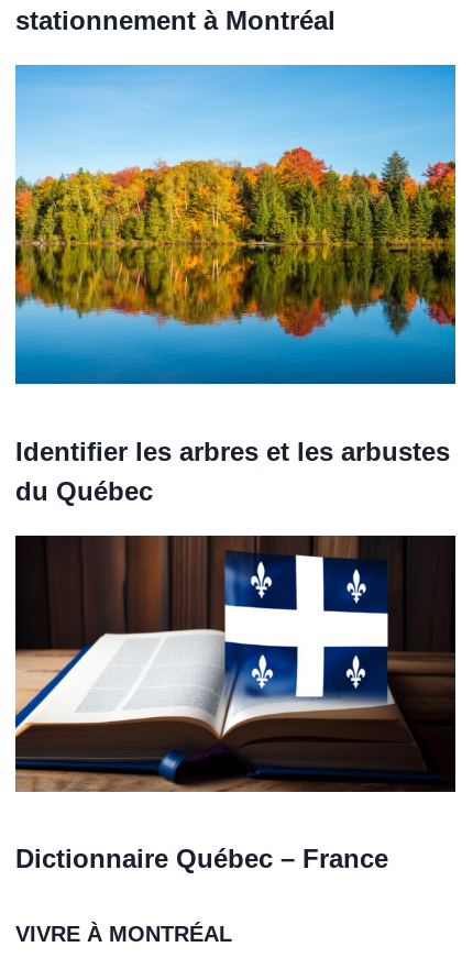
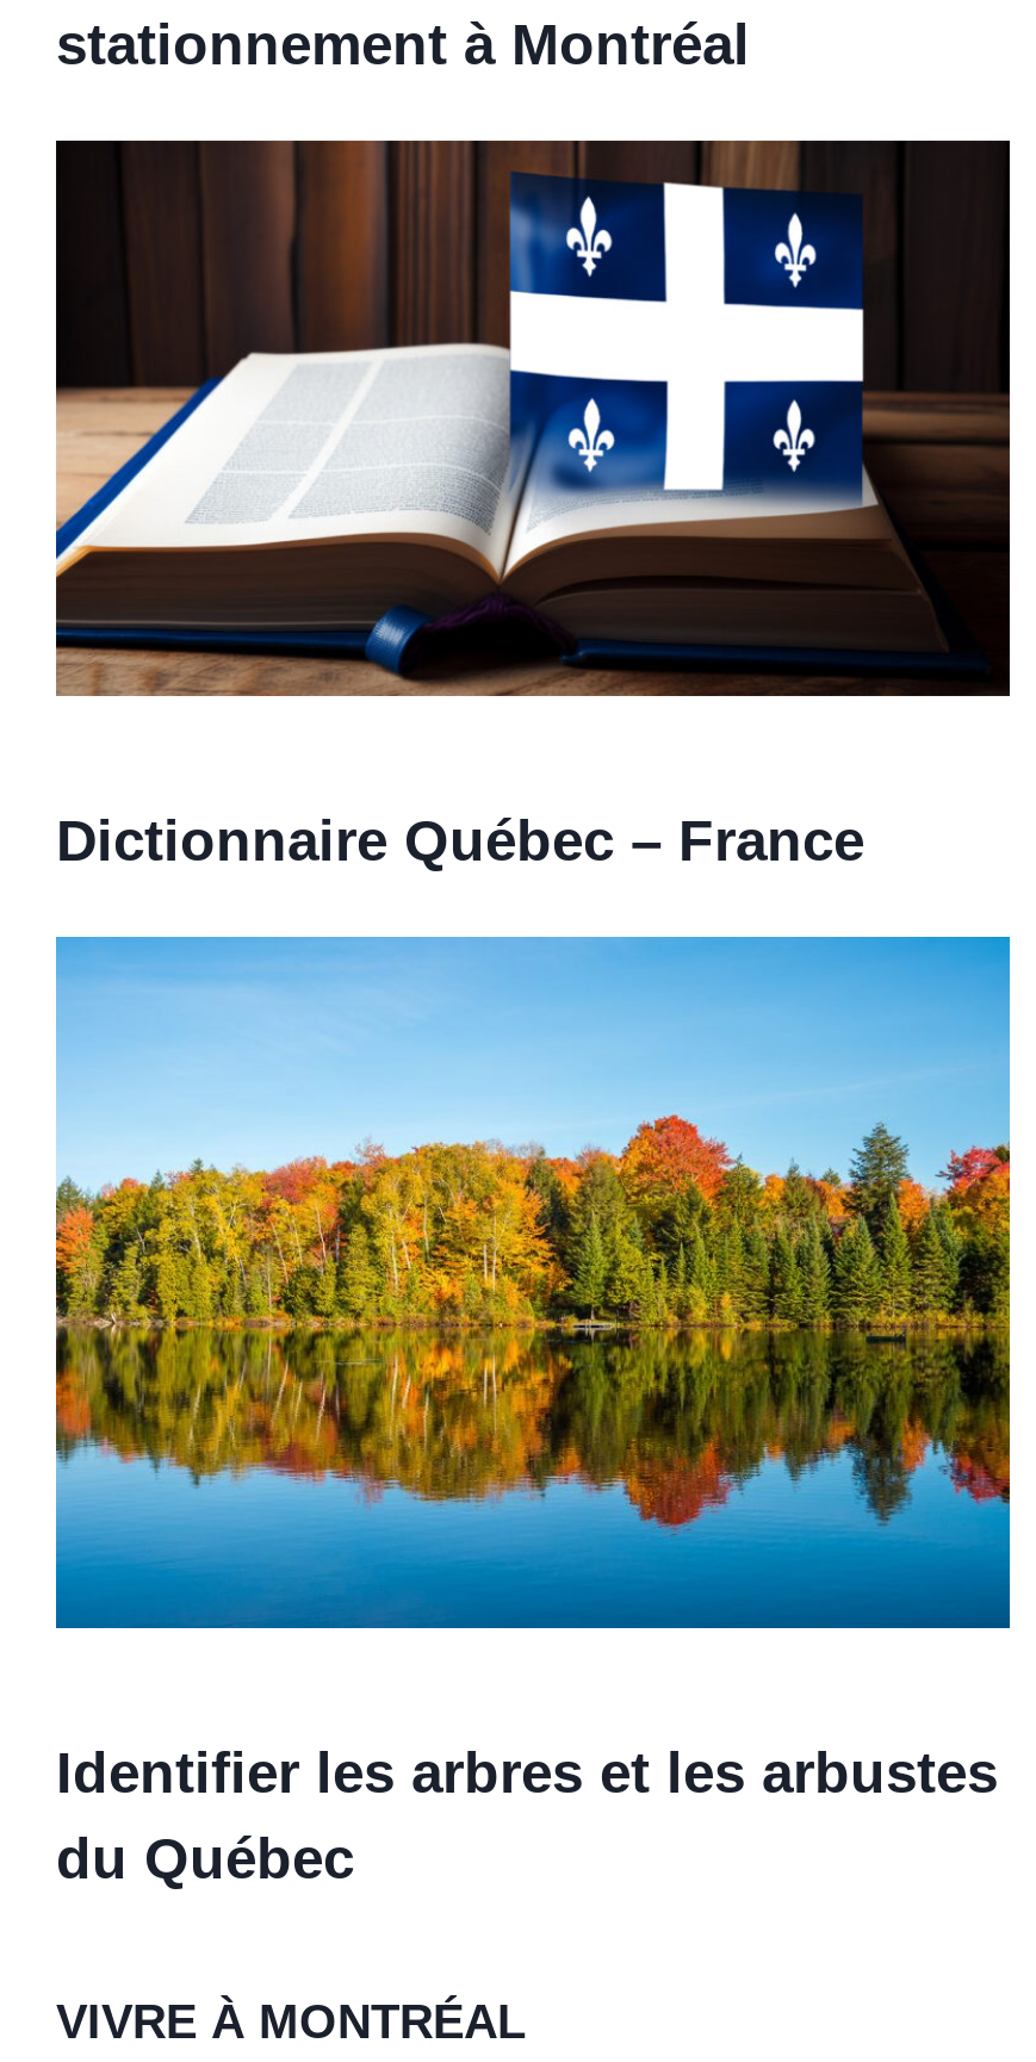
moved [13,132,458,383] -> [51,1081,1015,1625]: [image]
moved [15,436,450,506] -> [56,1741,998,1891]: Identifier les arbres et les arbustes | du Québec
moved [14,535,457,793] -> [54,137,1012,700]: [image]
moved [15,844,388,873] -> [56,808,864,872]: Dictionnaire Québec – France

